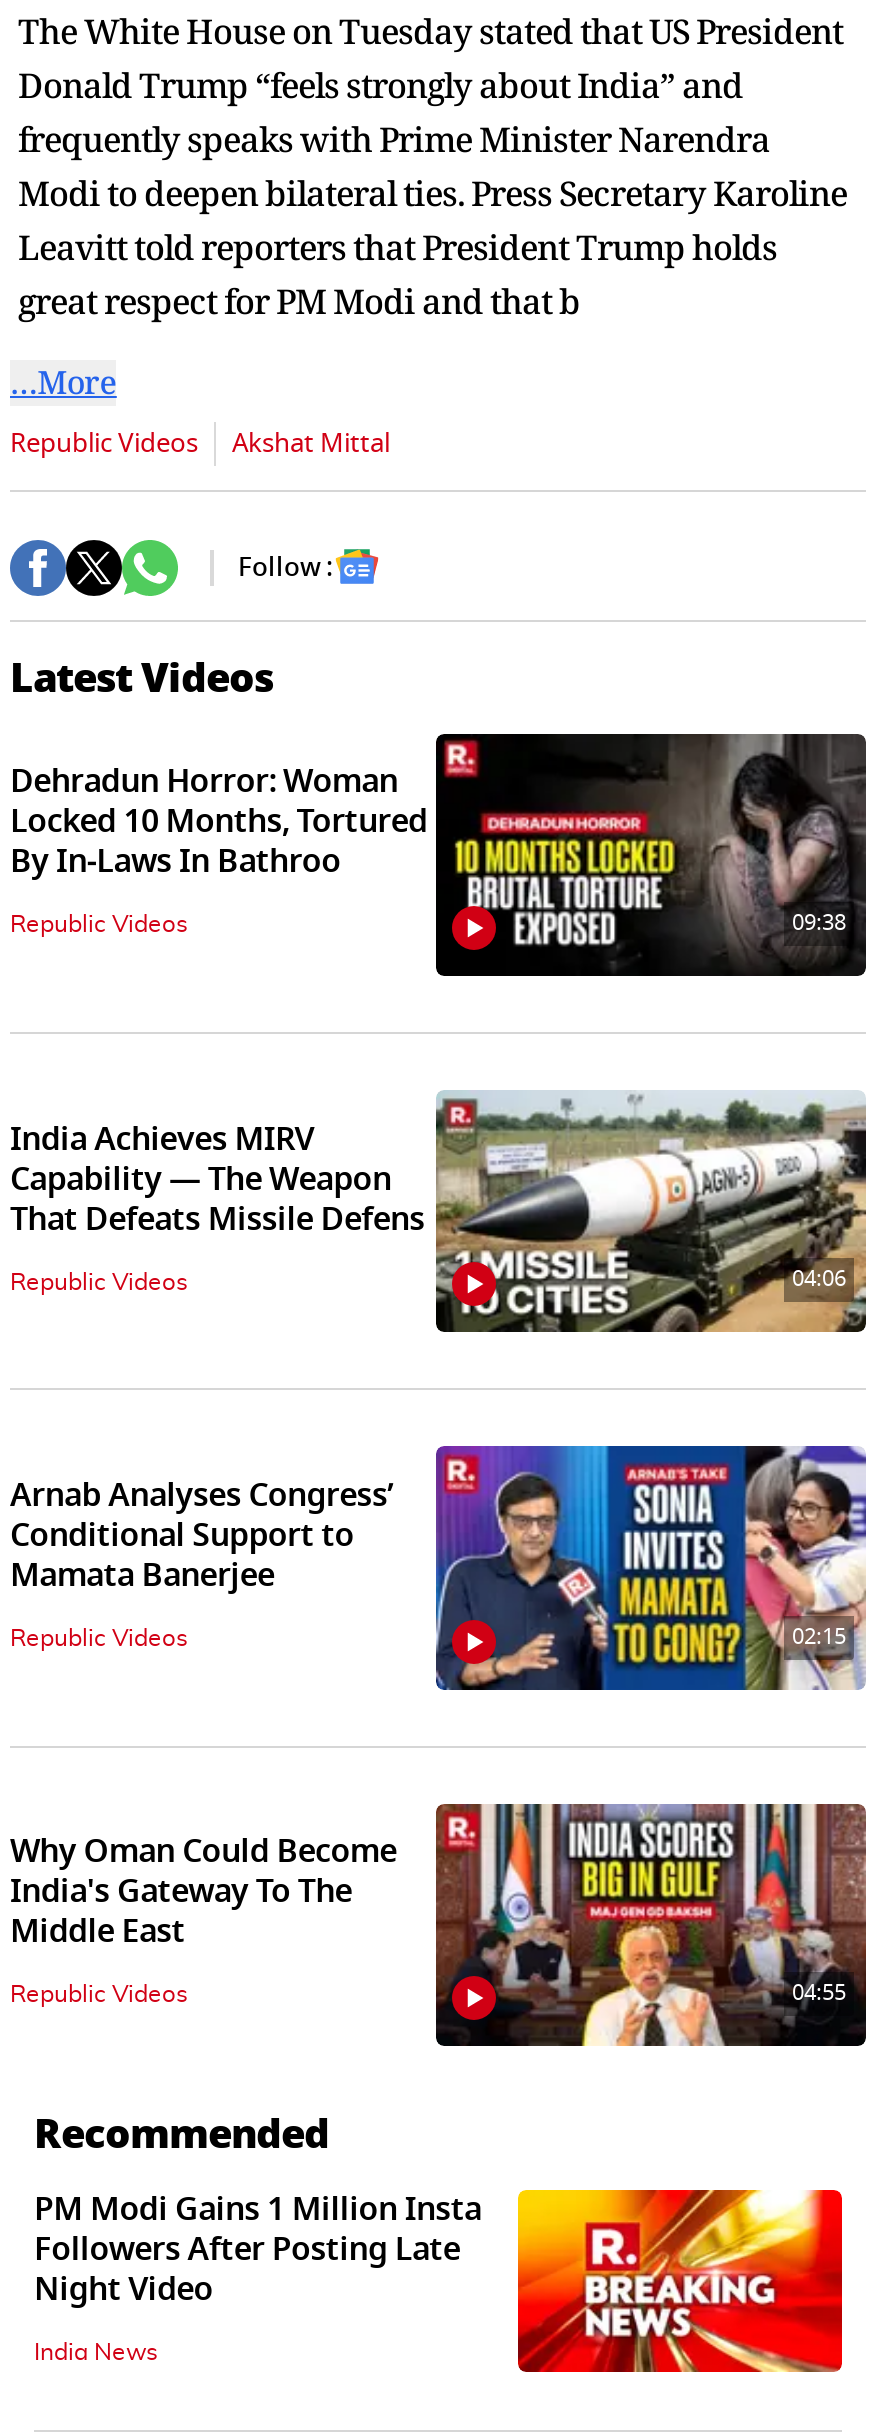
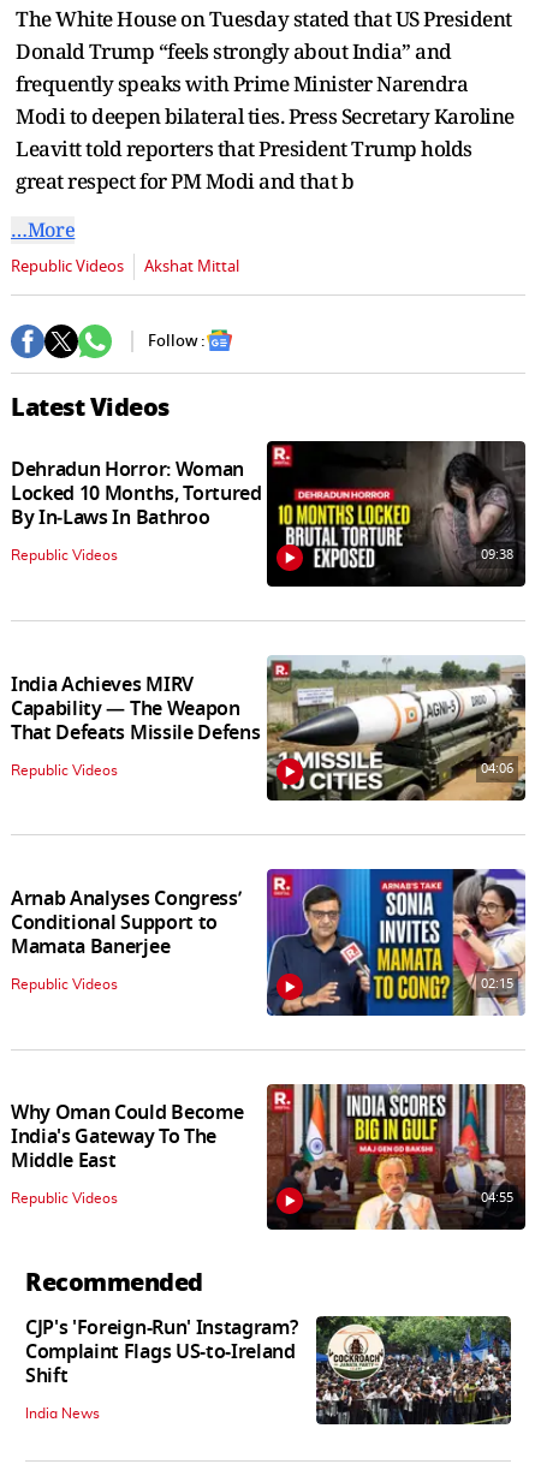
[34,2186,844,2374] [image] | PM Modi Gains 1 Million Insta | Followers After Posting Late | Night Video -> [25,1314,512,1426] [image] | CJP's 'Foreign-Run' Instagram? | Complaint Flags US-to-Ireland | Shift

